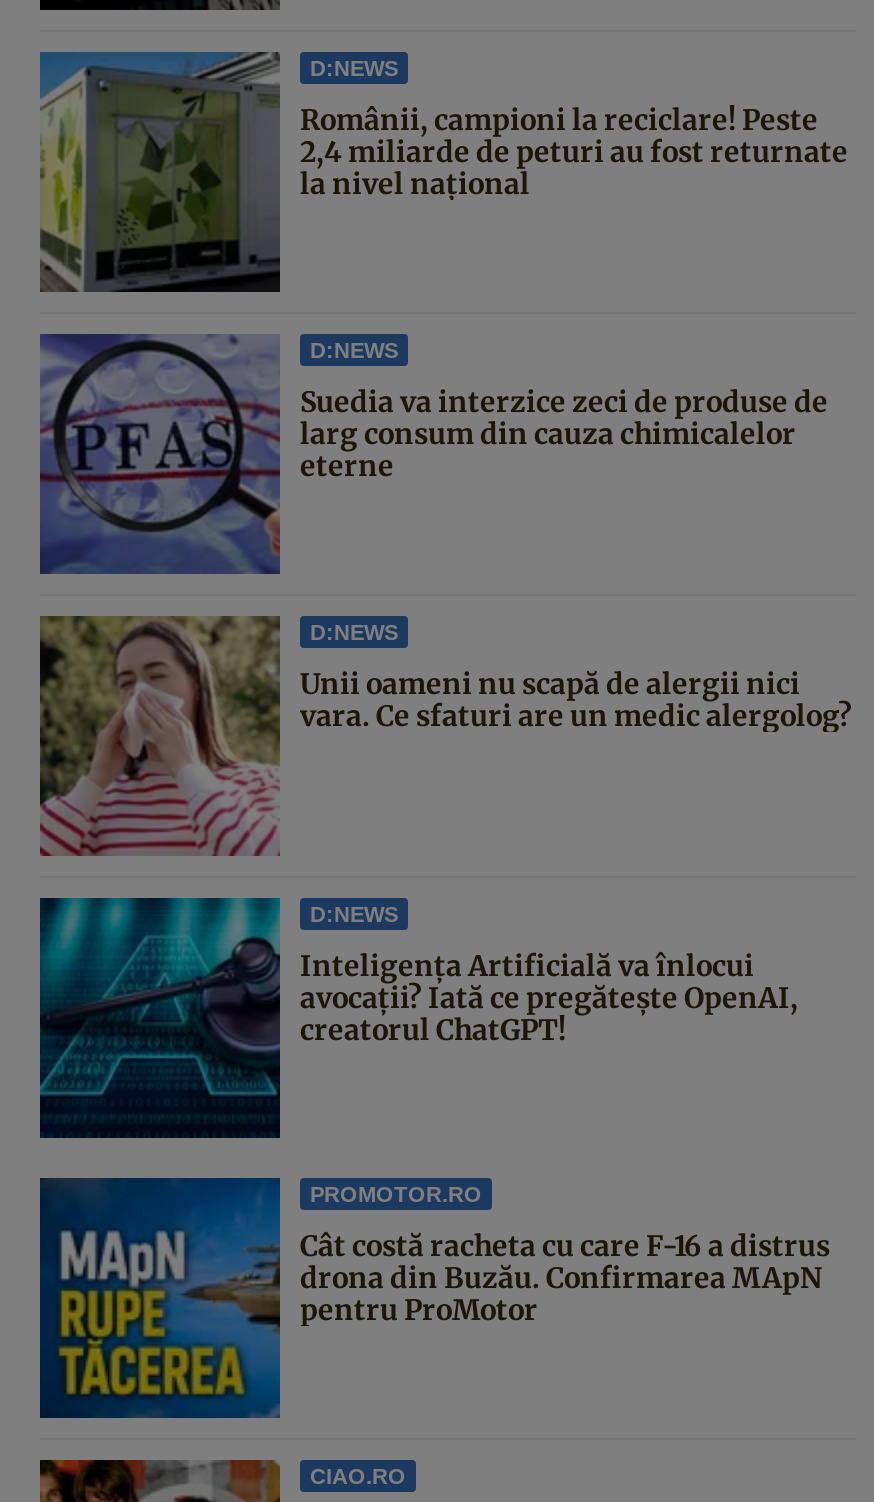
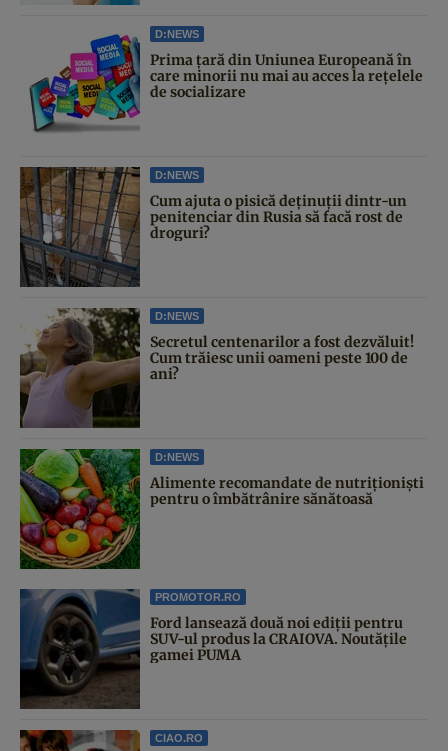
[38,50,848,294] [image] | Românii, campioni la reciclare! Peste | 2,4 miliarde de peturi au fost returnate | la nivel național -> [20,26,423,146] [image] | Prima țară din Uniunea Europeană în | care minorii nu mai au acces la rețelele | de socializare
[38,332,828,576] [image] | Suedia va interzice zeci de produse de | larg consum din cauza chimicalelor | eterne -> [19,166,407,288] [image] | Cum ajuta o pisică deținuții dintr-un | penitenciar din Rusia să facă rost de | droguri?
[38,614,852,858] [image] | Unii oameni nu scapă de alergii nici | vara. Ce sfaturi are un medic alergolog? -> [19,308,414,429] [image] | Secretul centenarilor a fost dezvăluit! | Cum trăiesc unii oameni peste 100 de | ani?
[38,896,798,1140] [image] | Inteligența Artificială va înlocui | avocații? Iată ce pregătește OpenAI, | creatorul ChatGPT! -> [19,448,424,570] [image] | Alimente recomandate de nutriționiști | pentru o îmbătrânire sănătoasă
[38,1176,830,1420] [image] | Cât costă racheta cu care F-16 a distrus | drona din Buzău. Confirmarea MApN | pentru ProMotor -> [19,589,407,710] [image] | Ford lansează două noi ediții pentru | SUV-ul produs la CRAIOVA. Noutățile | gamei PUMA

